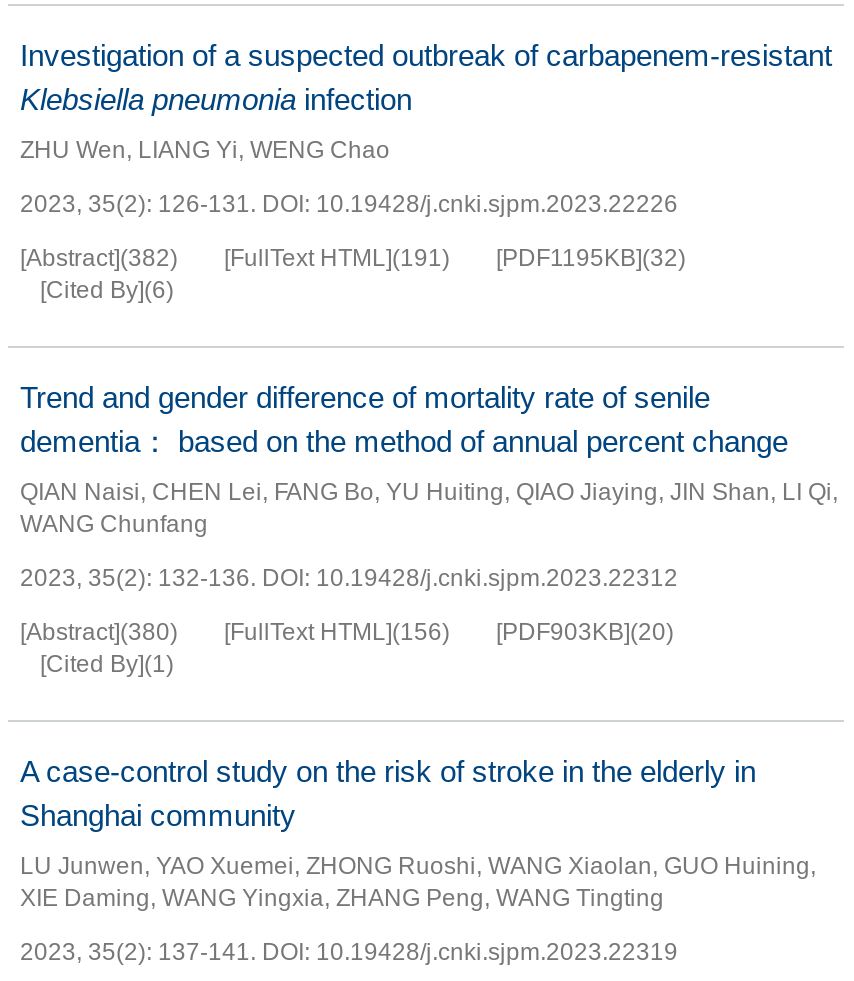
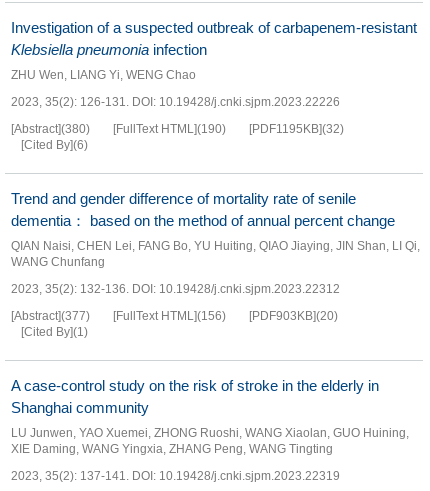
[20,244,178,272] [Abstract](382) -> [11,122,90,136] [Abstract](380)
[224,244,450,272] [FullText HTML](191) -> [113,122,226,136] [FullText HTML](190)
[20,618,674,646] [Abstract](380) [FullText HTML](156) [PDF903KB](20) -> [11,309,338,323] [Abstract](377) [FullText HTML](156) [PDF903KB](20)

